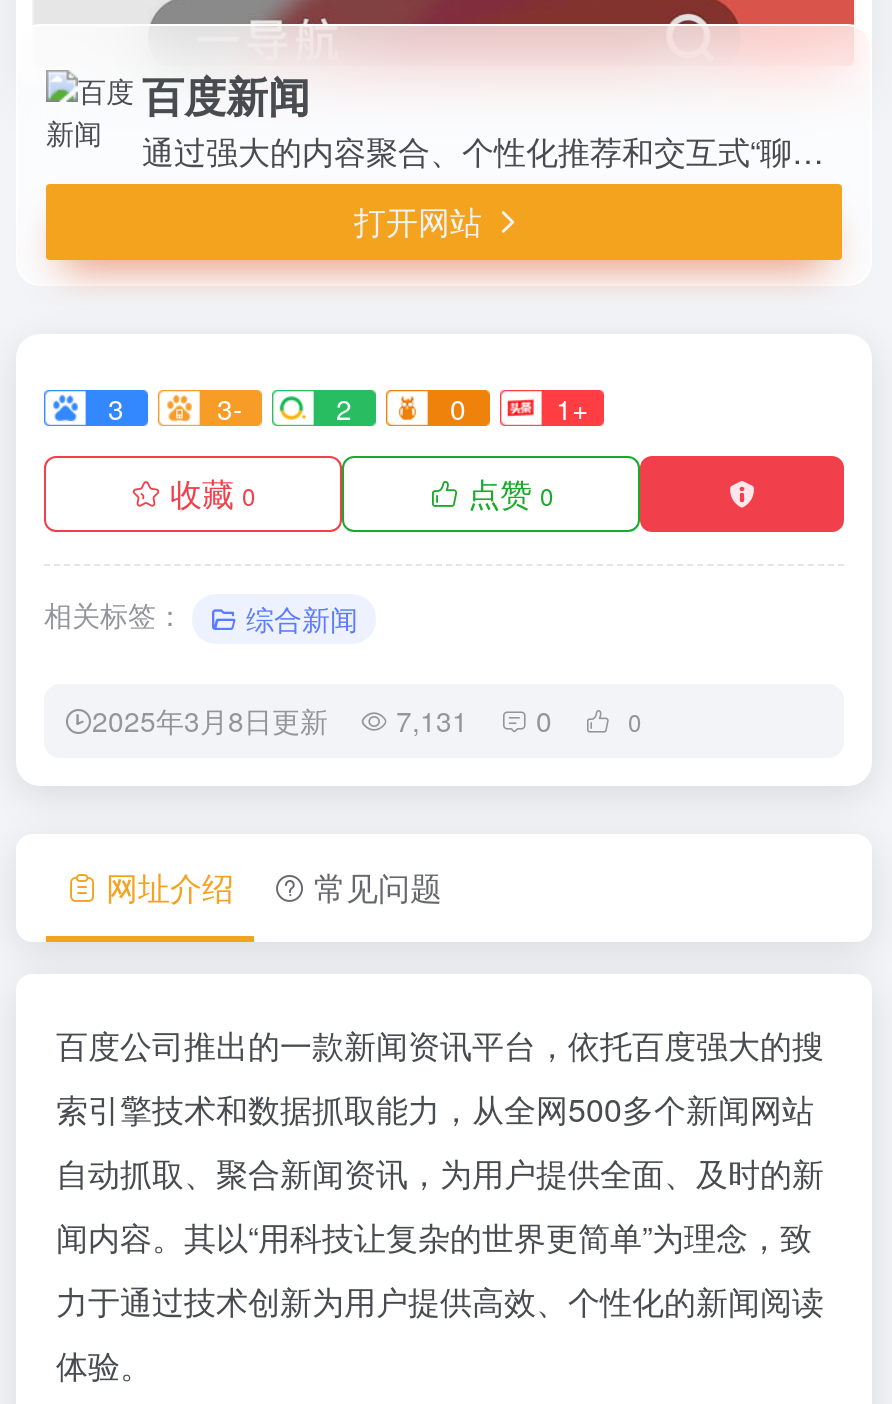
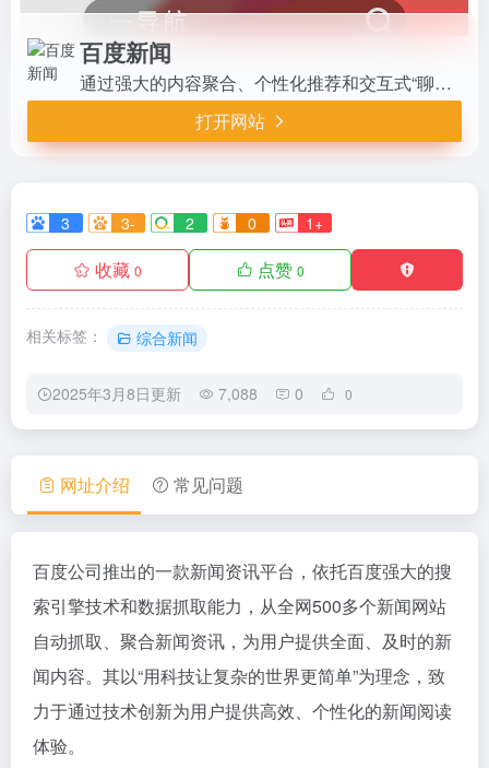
[92,700,552,740] 2025年3月8日更新 7,131 0 -> [52,382,303,404] 2025年3月8日更新 7,088 0

